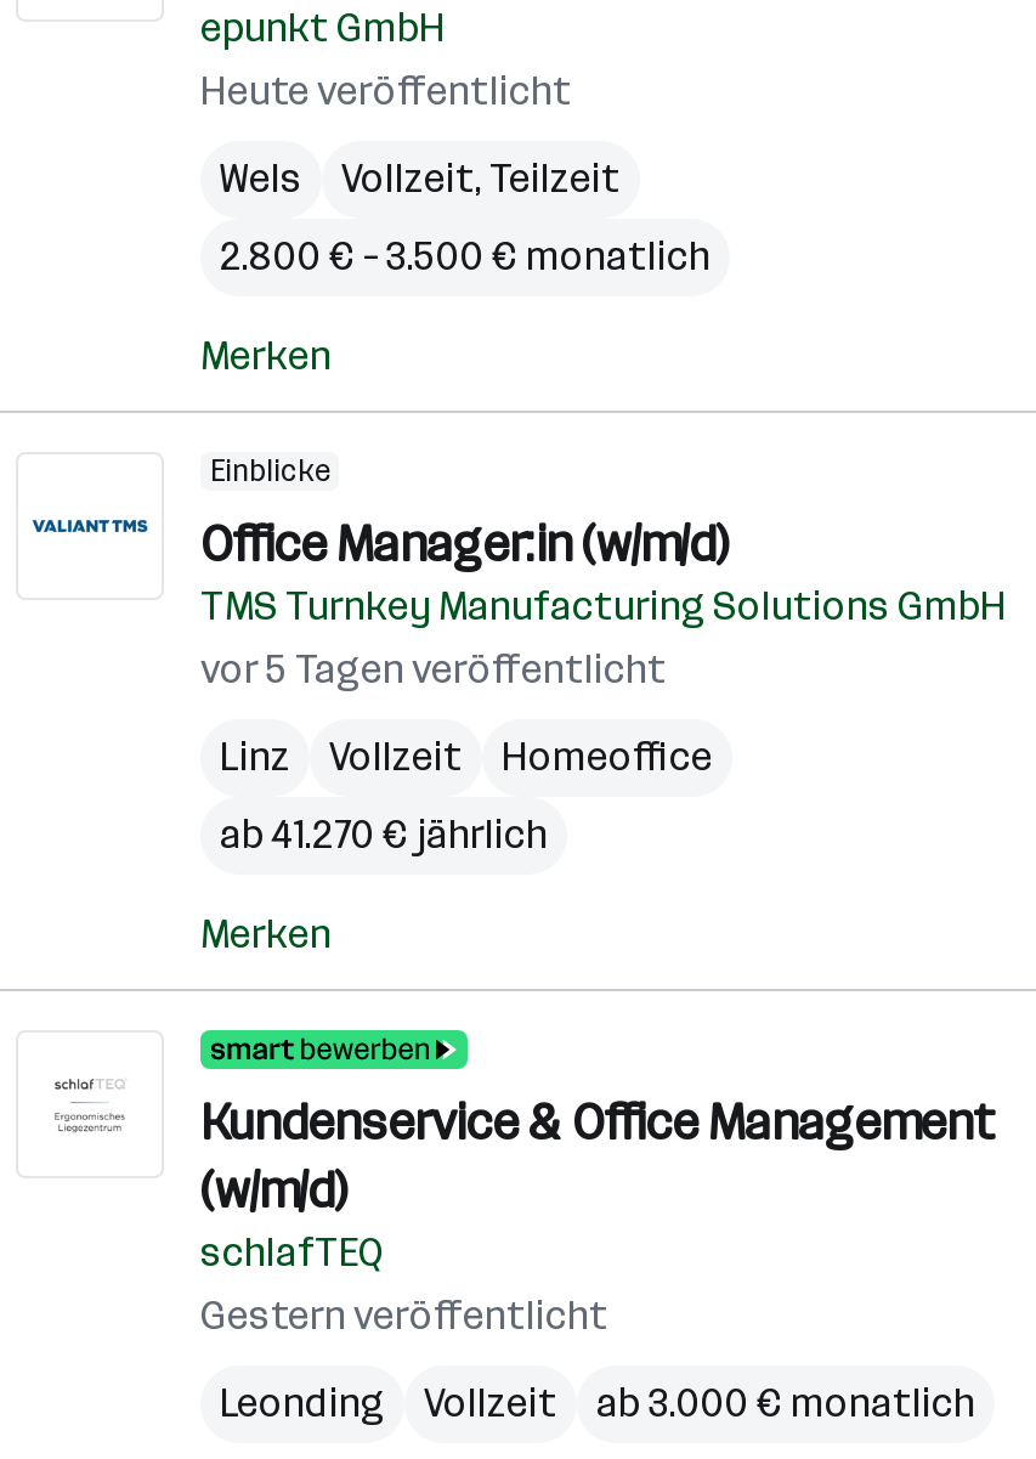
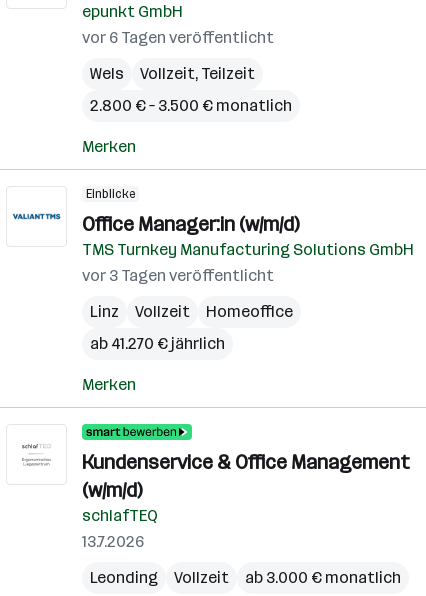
[200,68,572,114] Heute veröffentlicht -> [82,28,274,47] vor 6 Tagen veröffentlicht
[200,646,667,692] vor 5 Tagen veröffentlicht -> [82,266,274,285] vor 3 Tagen veröffentlicht
[200,1293,608,1339] Gestern veröffentlicht -> [82,532,144,551] 13.7.2026

